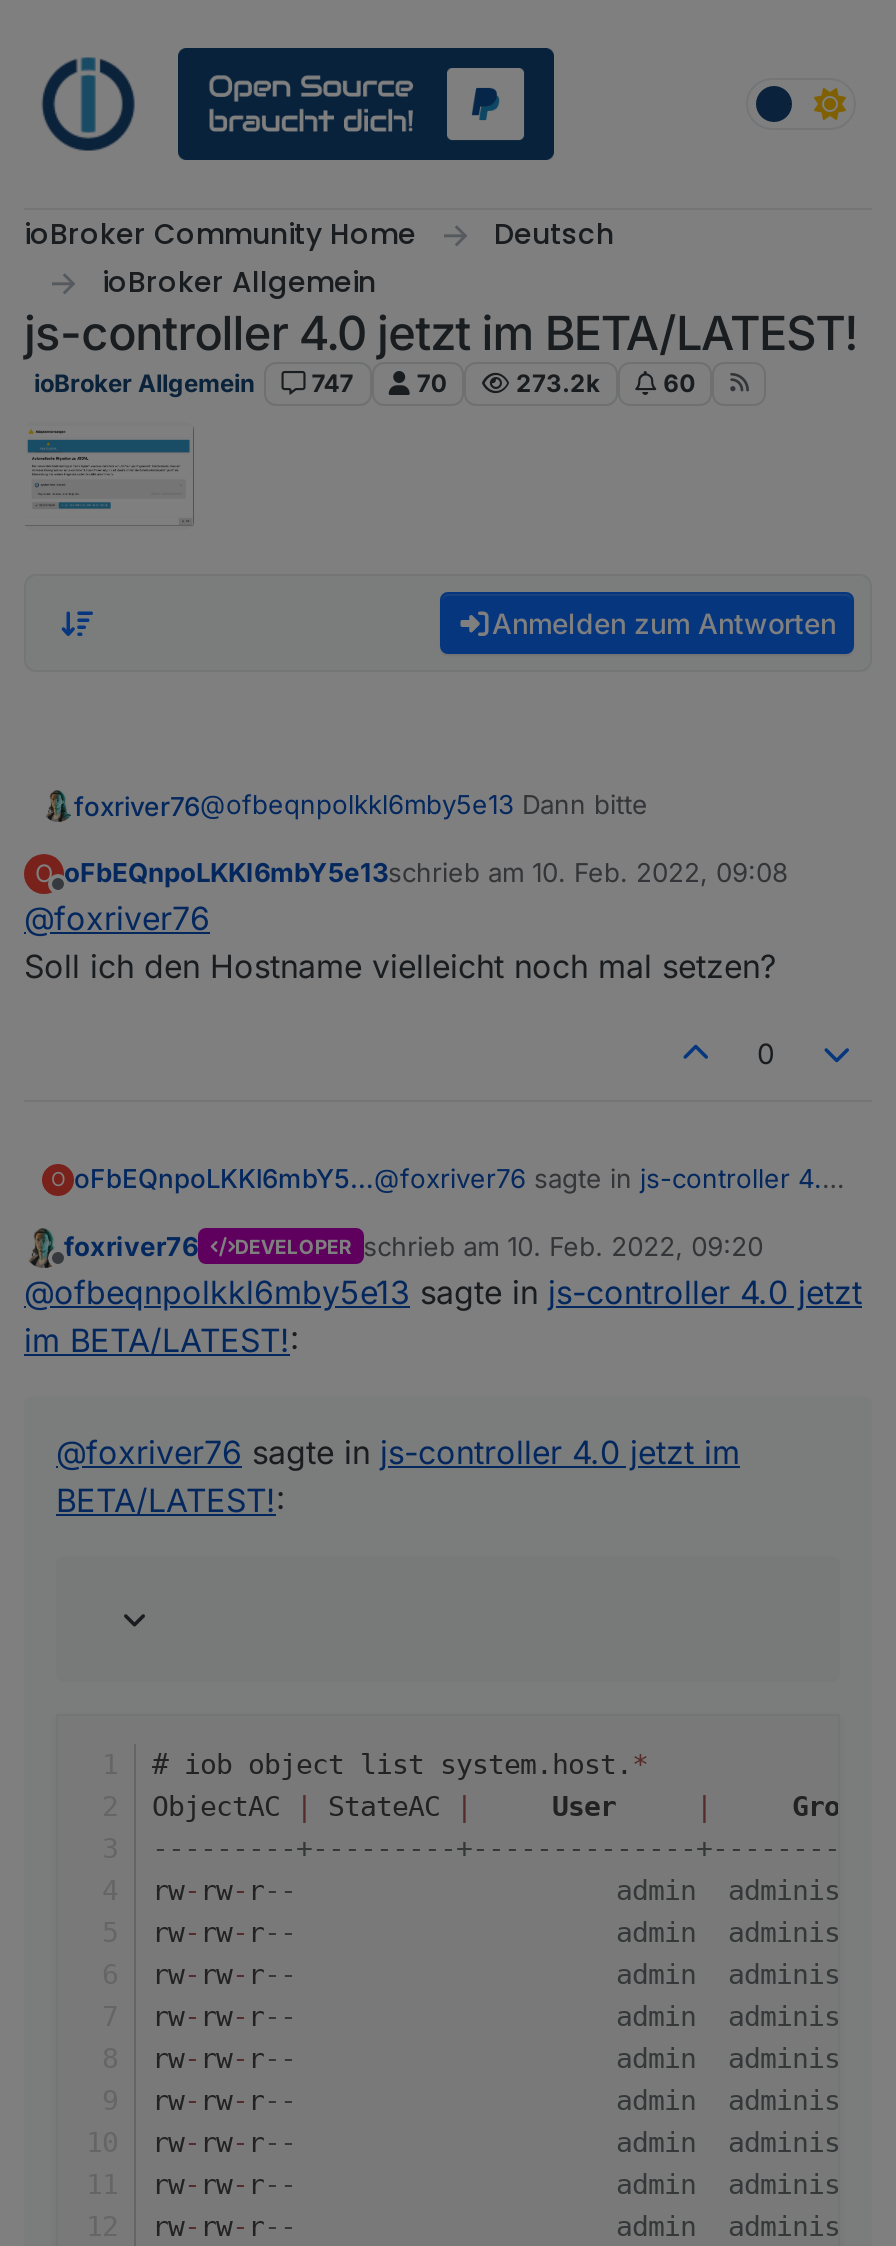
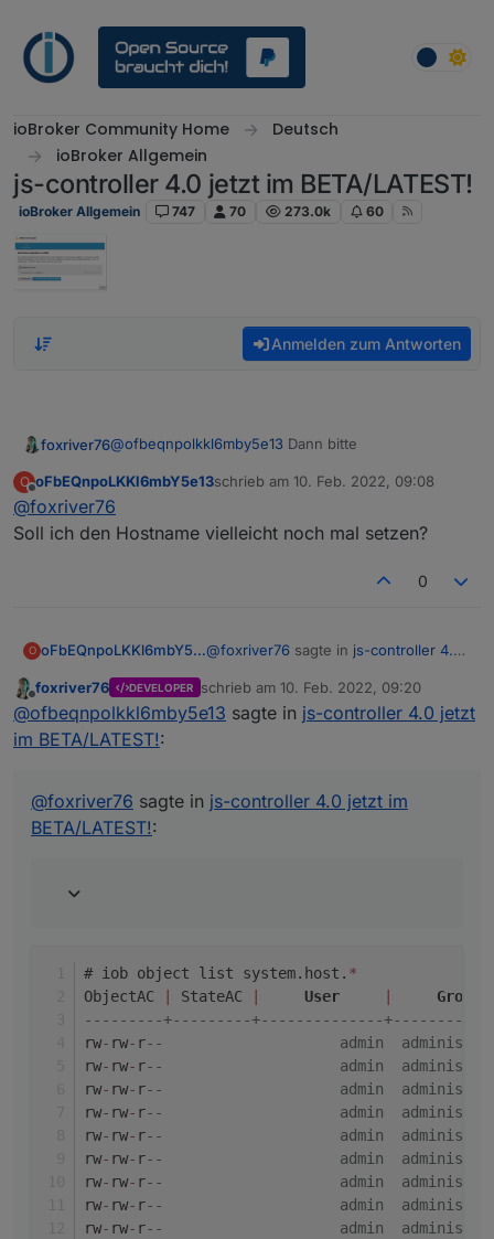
[516,368,600,398] 273.2k -> [284,203,331,220] 273.0k

